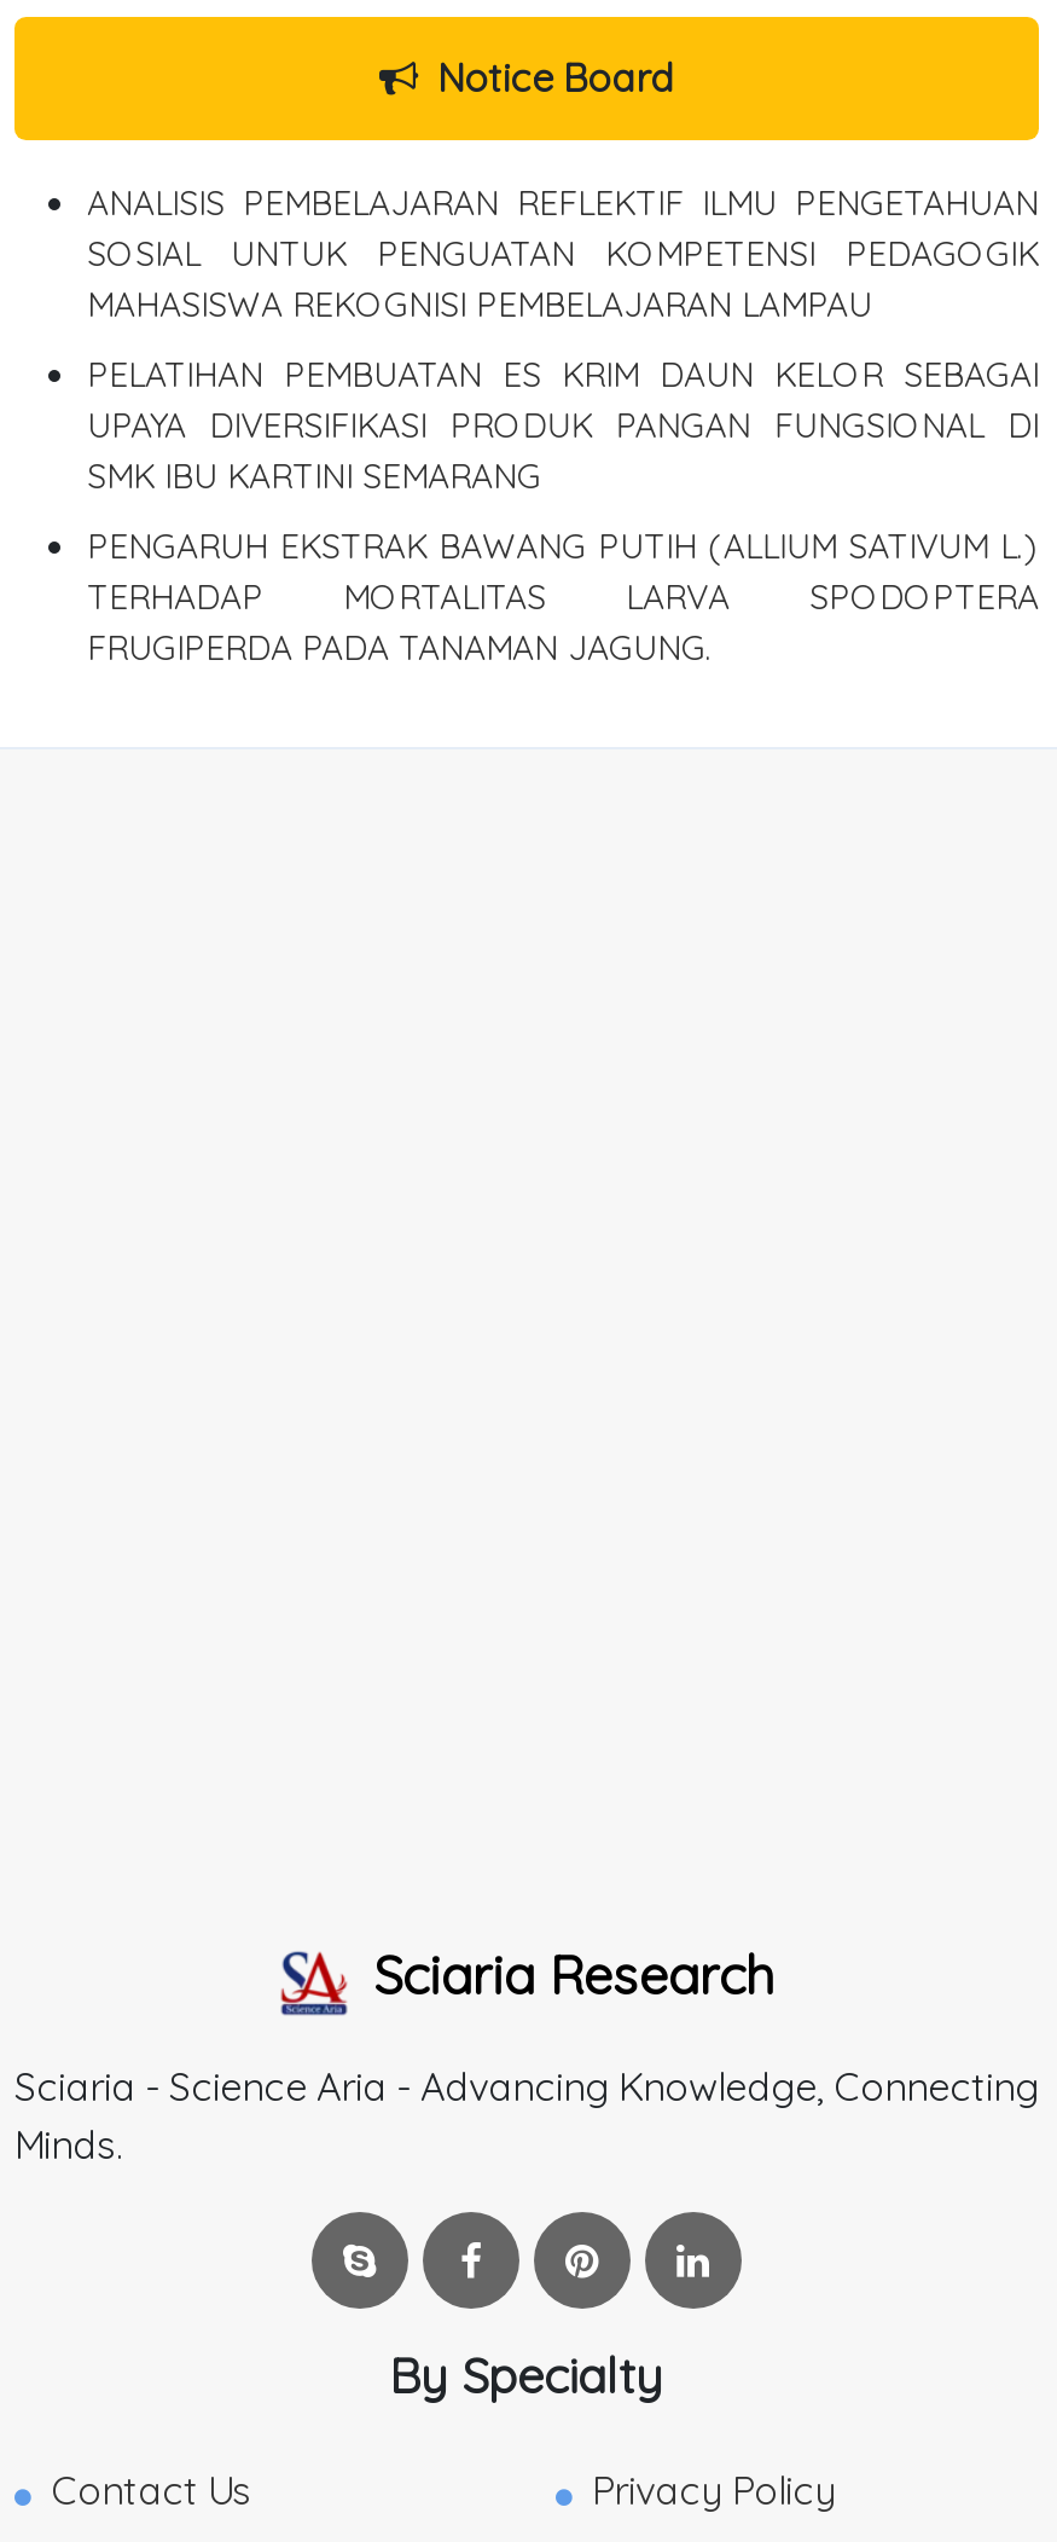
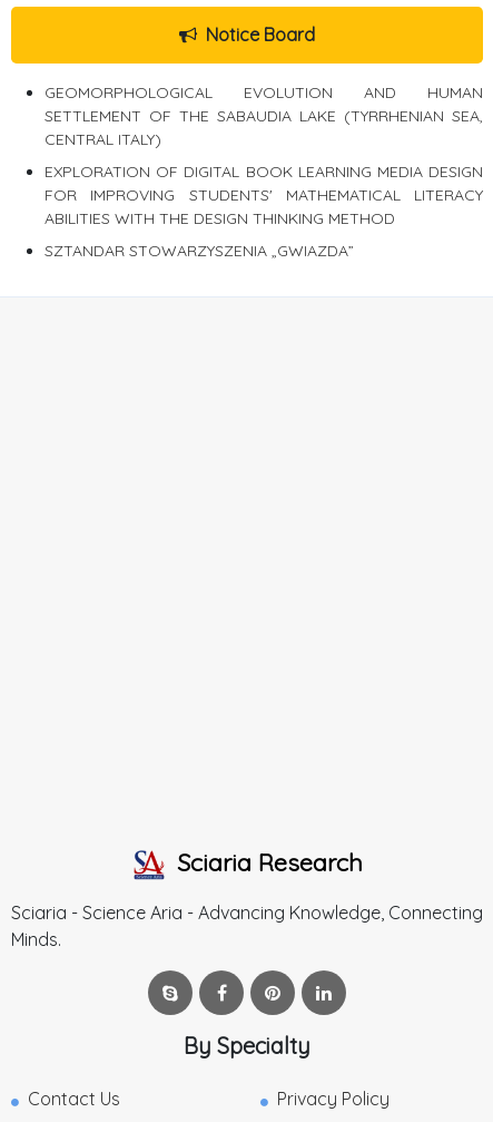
[87,182,1039,327] ANALISIS PEMBELAJARAN REFLEKTIF ILMU PENGETAHUAN | SOSIAL UNTUK PENGUATAN KOMPETENSI PEDAGOGIK | MAHASISWA REKOGNISI PEMBELAJARAN LAMPAU -> [45,82,483,149] GEOMORPHOLOGICAL EVOLUTION AND HUMAN | SETTLEMENT OF THE SABAUDIA LAKE (TYRRHENIAN SEA, | CENTRAL ITALY)
[87,353,1039,498] PELATIHAN PEMBUATAN ES KRIM DAUN KELOR SEBAGAI | UPAYA DIVERSIFIKASI PRODUK PANGAN FUNGSIONAL DI | SMK IBU KARTINI SEMARANG -> [45,161,483,228] EXPLORATION OF DIGITAL BOOK LEARNING MEDIA DESIGN | FOR IMPROVING STUDENTS' MATHEMATICAL LITERACY | ABILITIES WITH THE DESIGN THINKING METHOD
[87,525,1039,670] PENGARUH EKSTRAK BAWANG PUTIH (ALLIUM SATIVUM L.) | TERHADAP MORTALITAS LARVA SPODOPTERA | FRUGIPERDA PADA TANAMAN JAGUNG. -> [45,240,354,260] SZTANDAR STOWARZYSZENIA „GWIAZDA”

